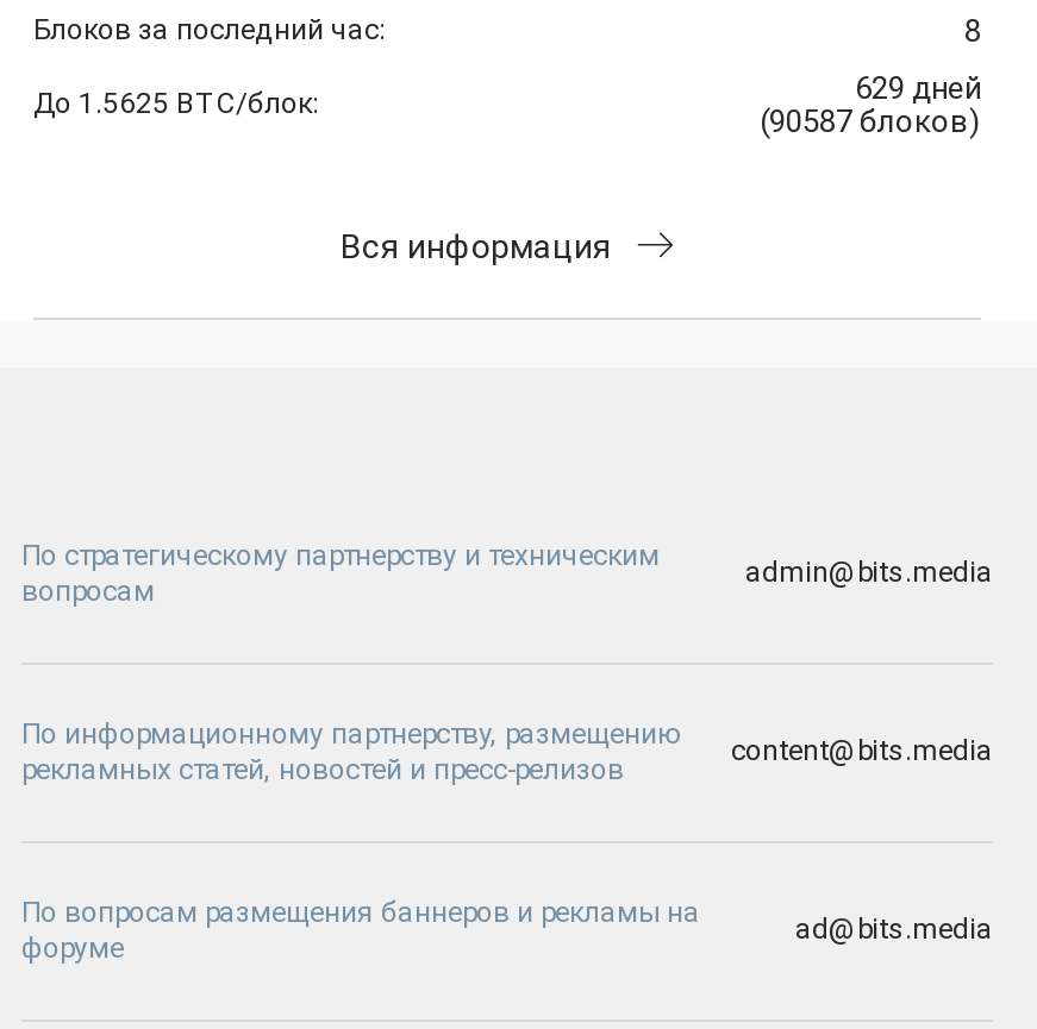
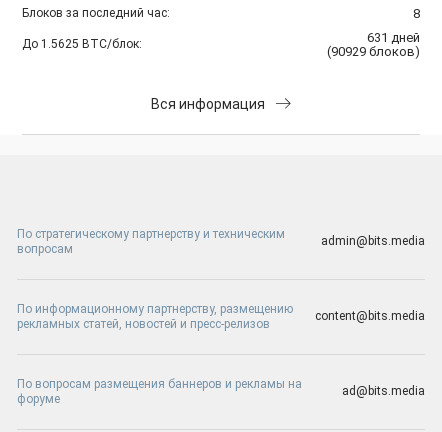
[855,69,981,105] 629 дней -> [367,29,420,44] 631 дней
[760,102,981,138] (90587 блоков) -> [327,43,420,58] (90929 блоков)

